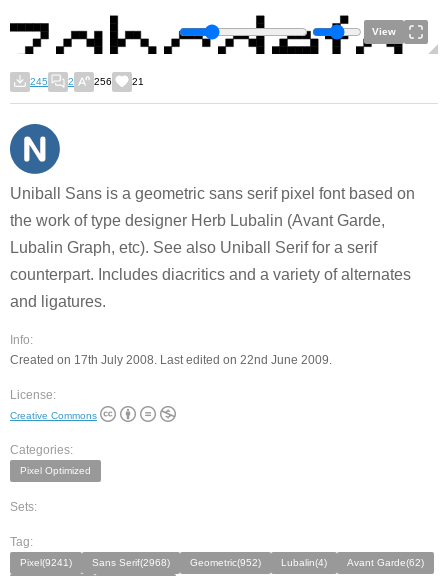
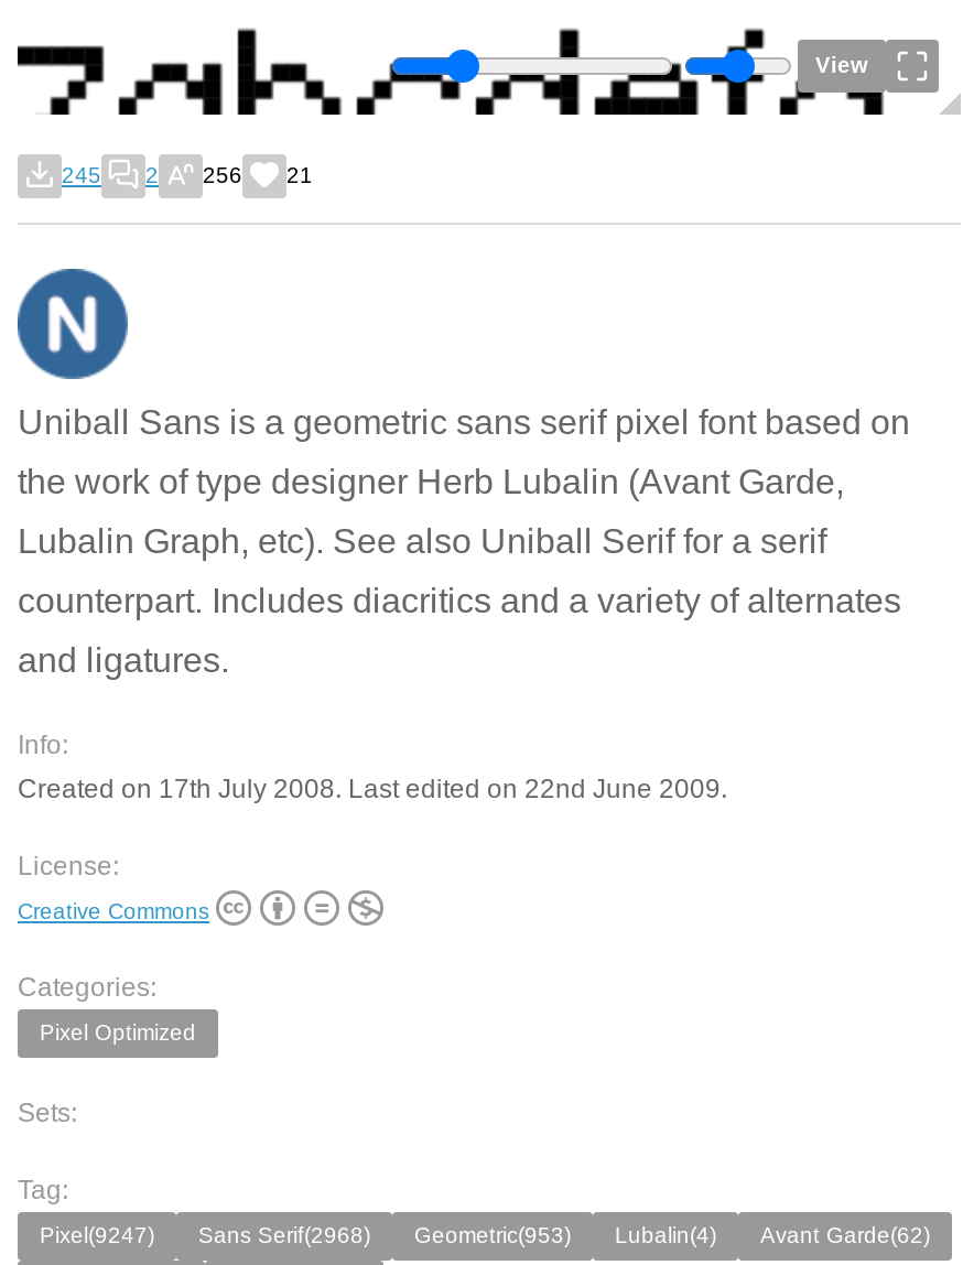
[20,557,72,568] Pixel(9241) -> [40,1223,154,1247] Pixel(9247)
[190,557,261,568] Geometric(952) -> [414,1223,571,1247] Geometric(953)

